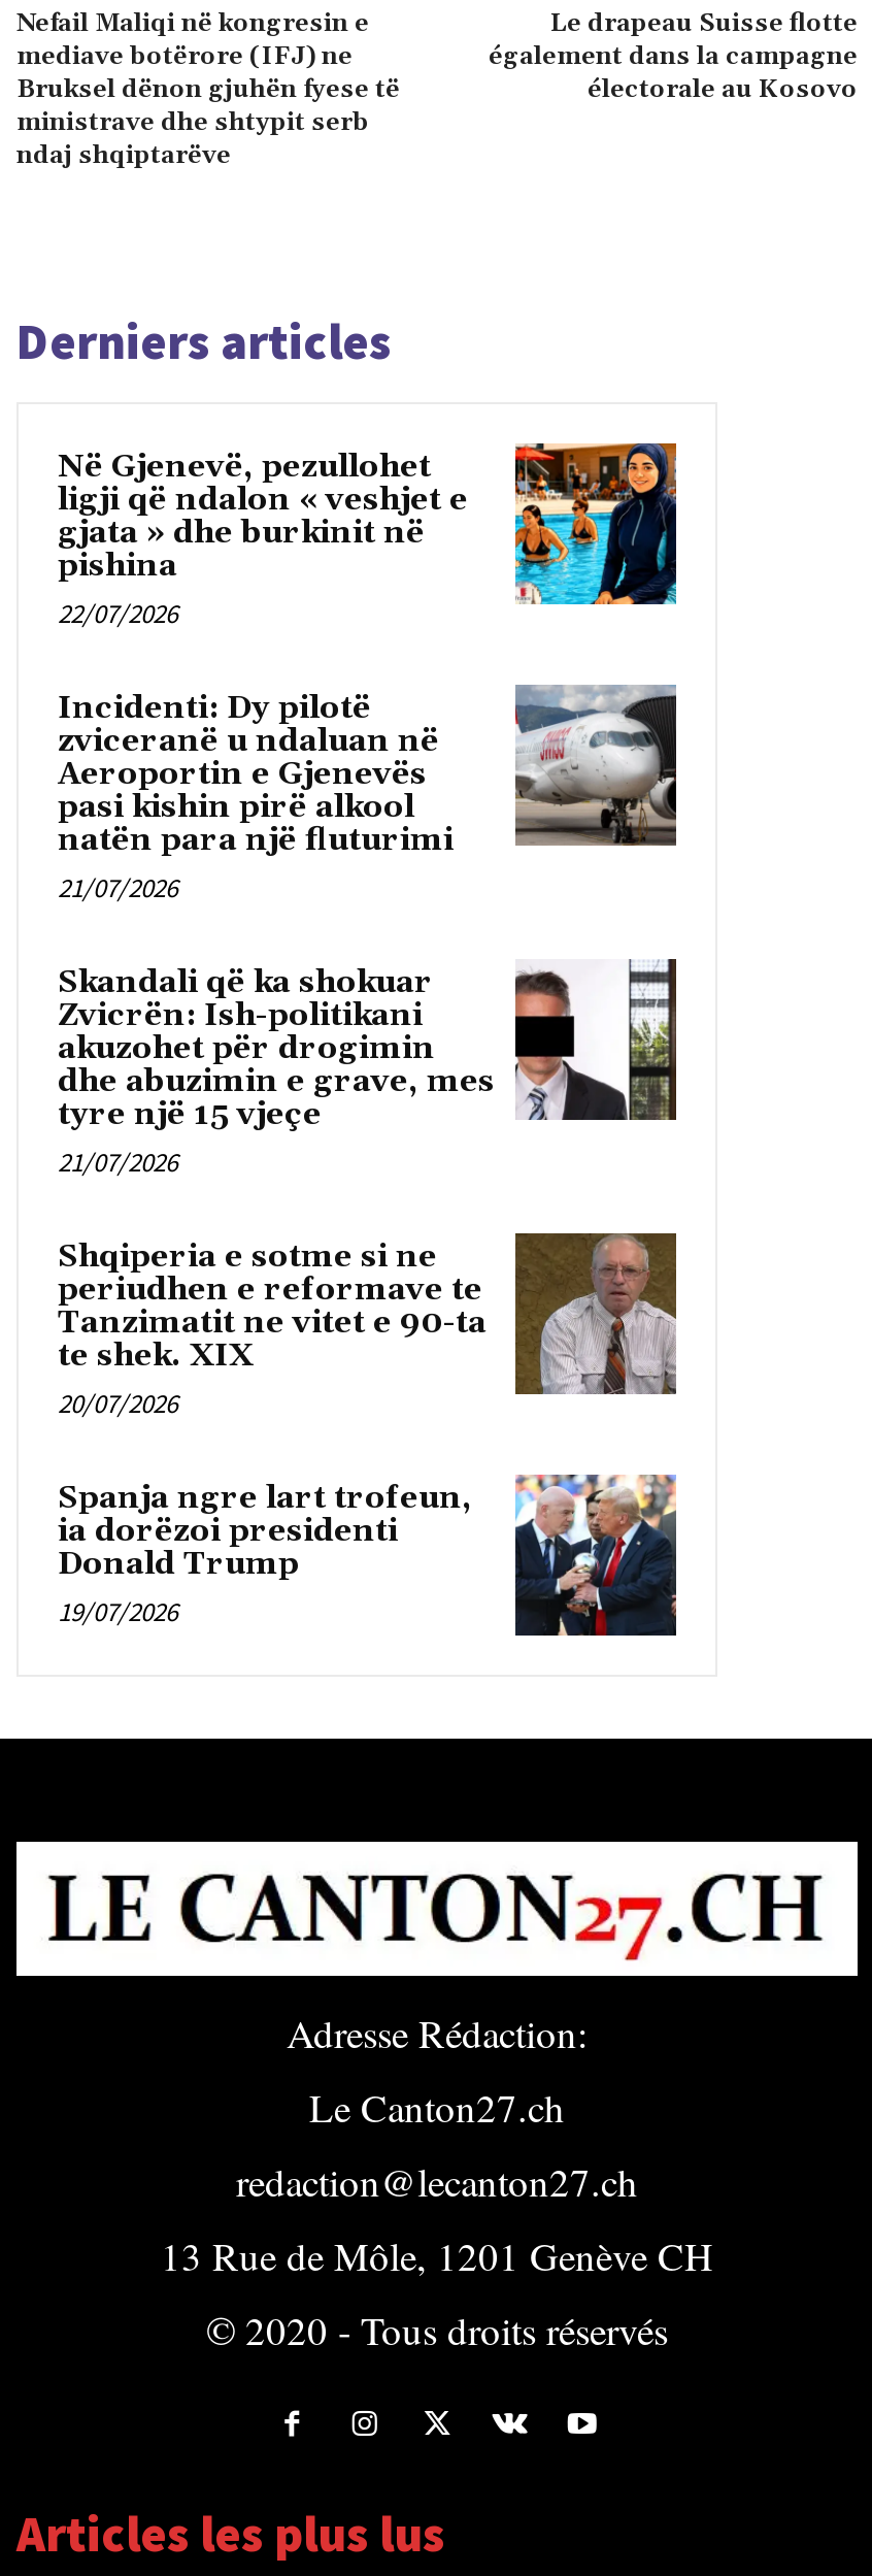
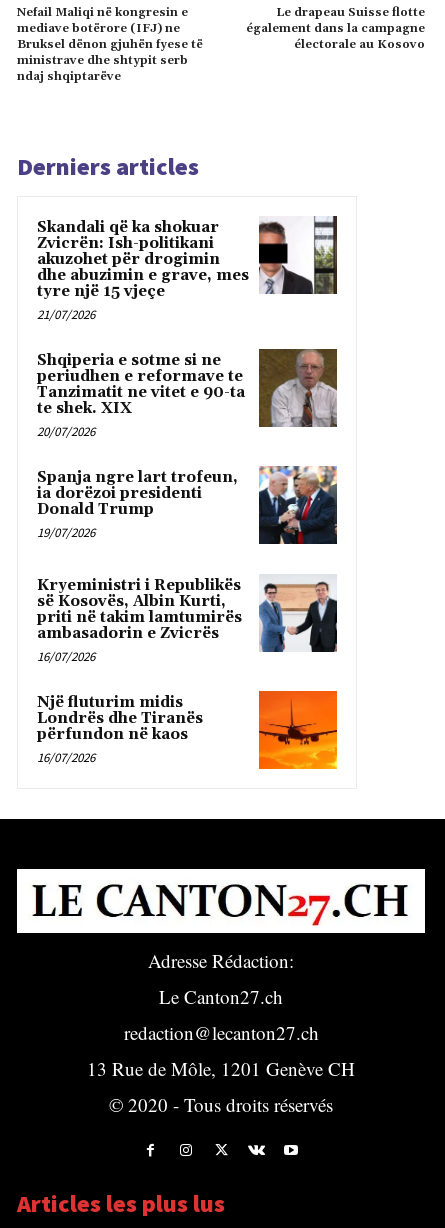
[58,441,678,906] [image] | Në Gjenevë, pezullohet | ligji që ndalon « veshjet e | gjata » dhe burkinit në | pishina | 22/07/2026 | Incidenti: Dy pilotë | zviceranë u ndaluan në | Aeroportin e Gjenevës | pasi kishin pirë alkool | natën para një fluturimi | 21/07/2026 -> none
[513,683,678,848] [image] -> none
moved [58,957,678,1630] -> [37,214,338,540]: [image] | Skandali që ka shokuar | Zvicrën: Ish-politikani | ... | Donald Trump | 19/07/2026
none -> [37,575,338,765] [image] | Kryeministri i Republikës | së Kosovës, Albin Kurti, | priti në takim lamtumirës | ambasadorin e Zvicrës | 16/07/2026 | Një fluturim midis | Londrës dhe Tiranës | përfundon në kaos | 16/07/2026
none -> [258,690,338,770] [image]

